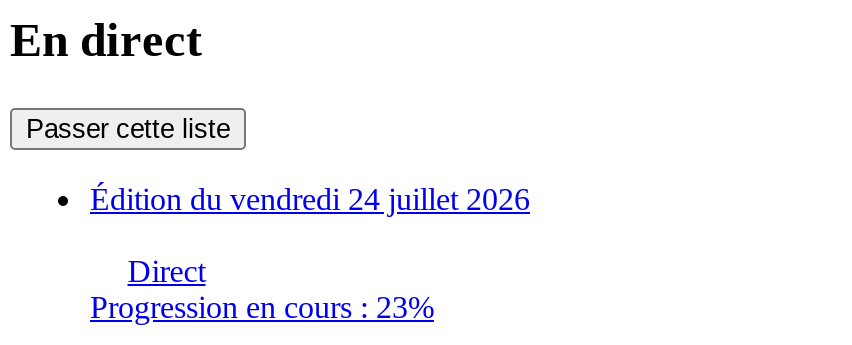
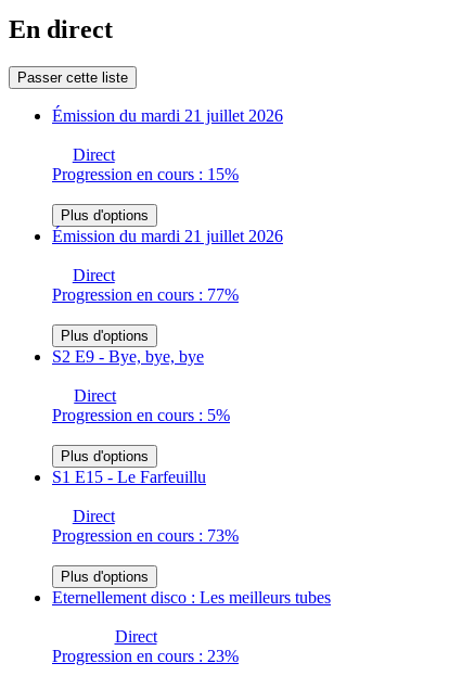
[90,182,530,216] Édition du vendredi 24 juillet 2026 -> [52,107,331,607] Émission du mardi 21 juillet 2026 | Direct | Progression en cours : 15% | Plus d'options | Émission du mardi 21 juillet 2026 | Direct | Progression en cours : 77% | Plus d'options | S2 E9 - Bye, bye, bye | Direct | Progression en cours : 5% | Plus d'options | S1 E15 - Le Farfeuillu | Direct | Progression en cours : 73% | Plus d'options | Eternellement disco : Les meilleurs tubes

